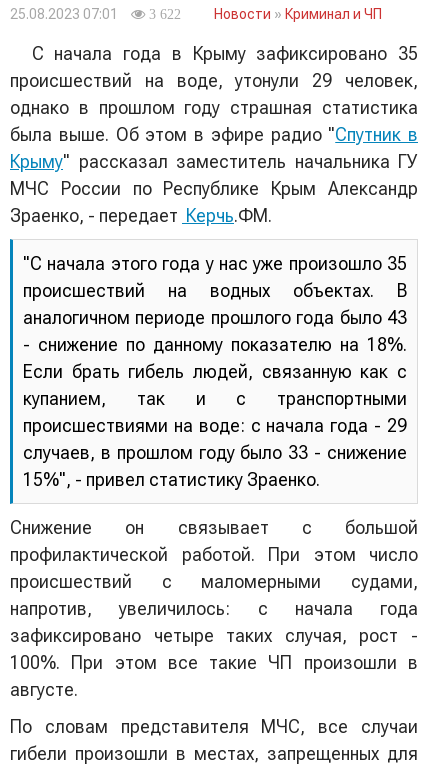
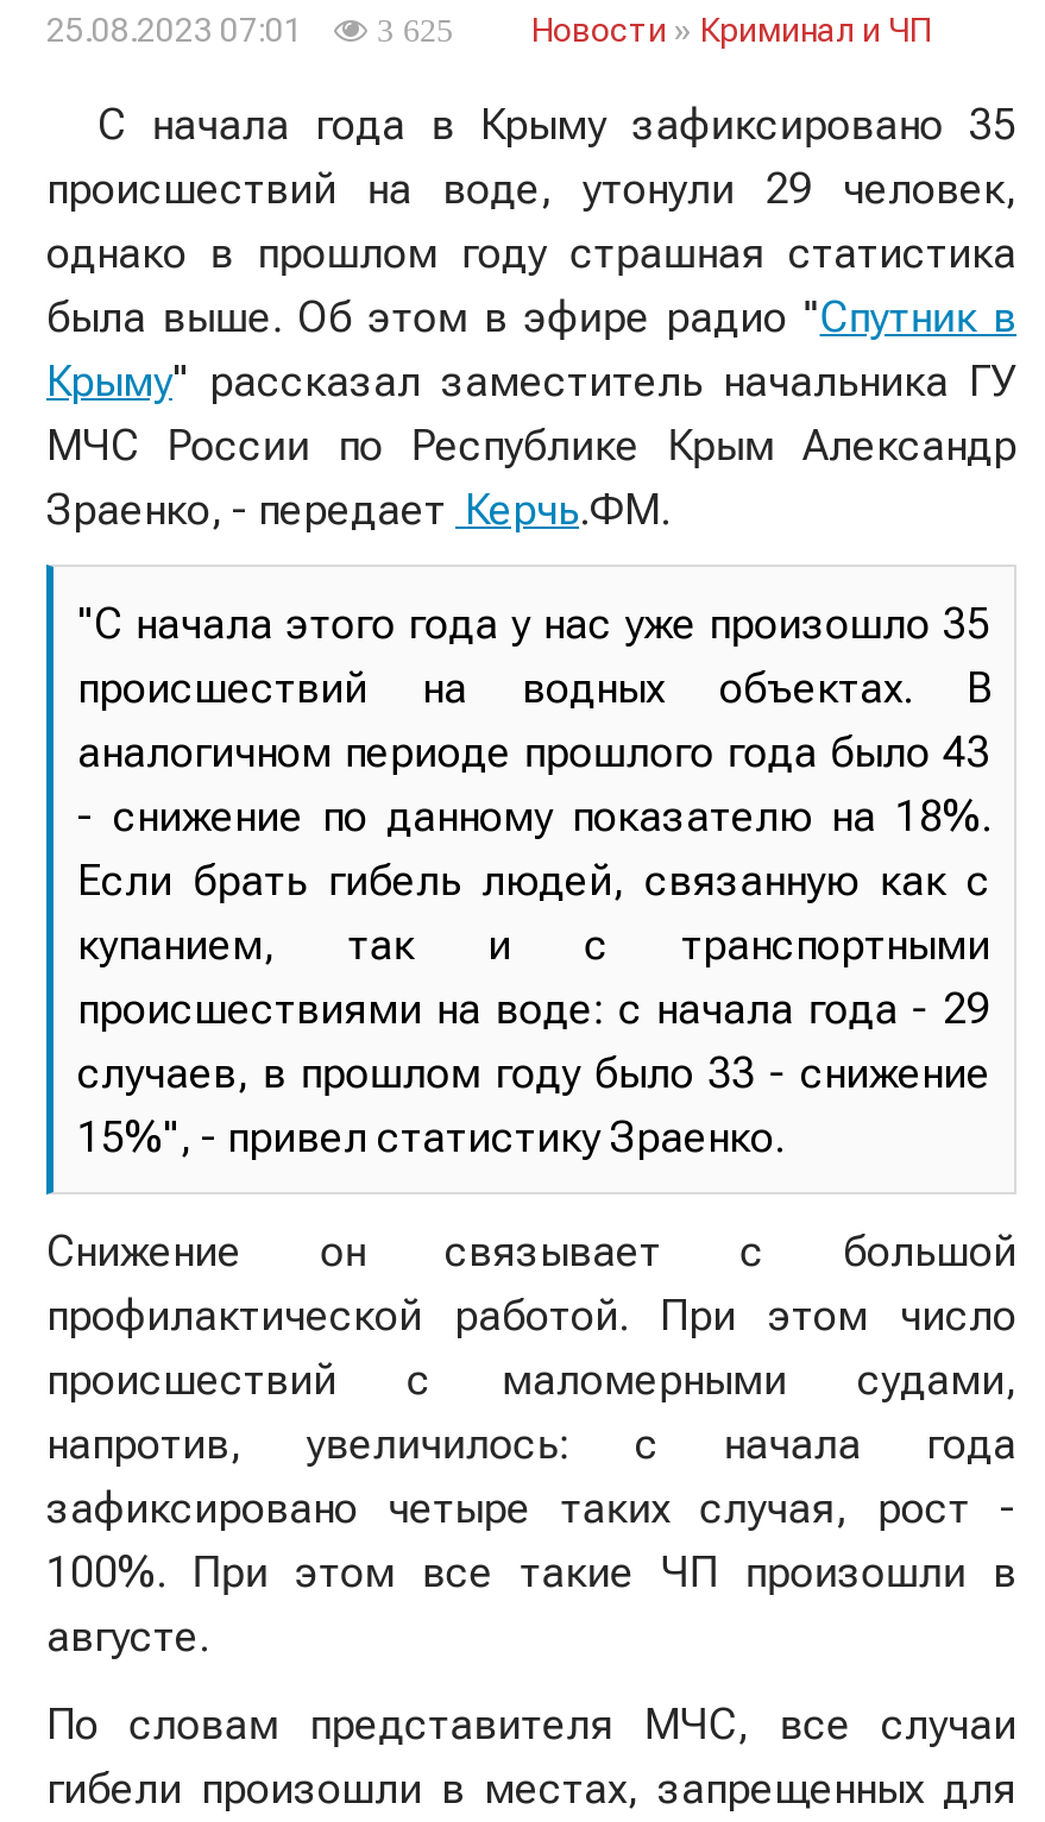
[10,6,181,22] 25.08.2023 07:01 3 622 -> [46,11,453,49] 25.08.2023 07:01 3 625

